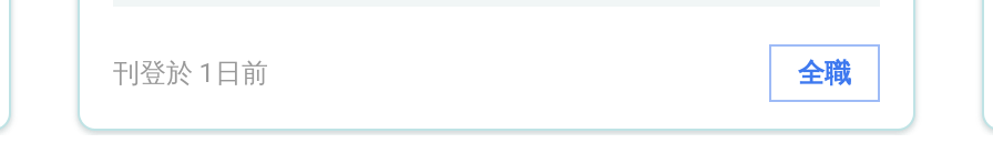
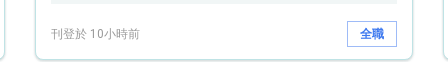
[113,57,268,88] 刊登於 1日前 -> [51,26,140,40] 刊登於 10小時前

